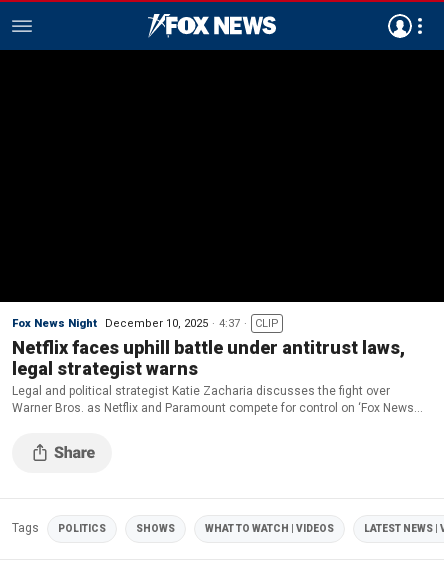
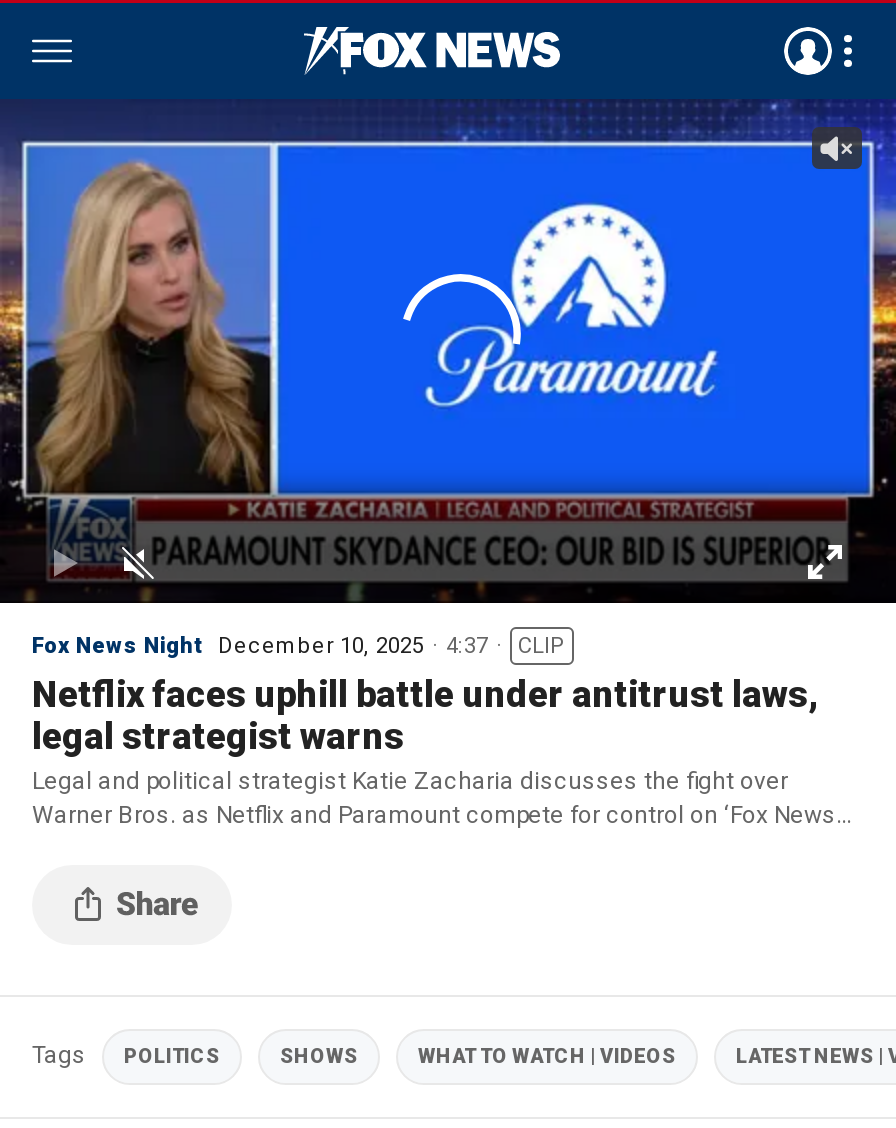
none -> [6,99,890,603] [image]

